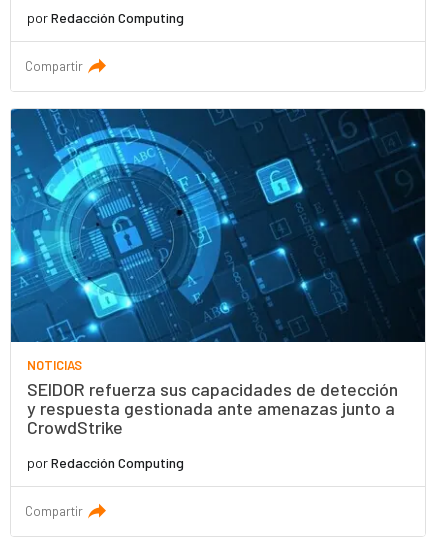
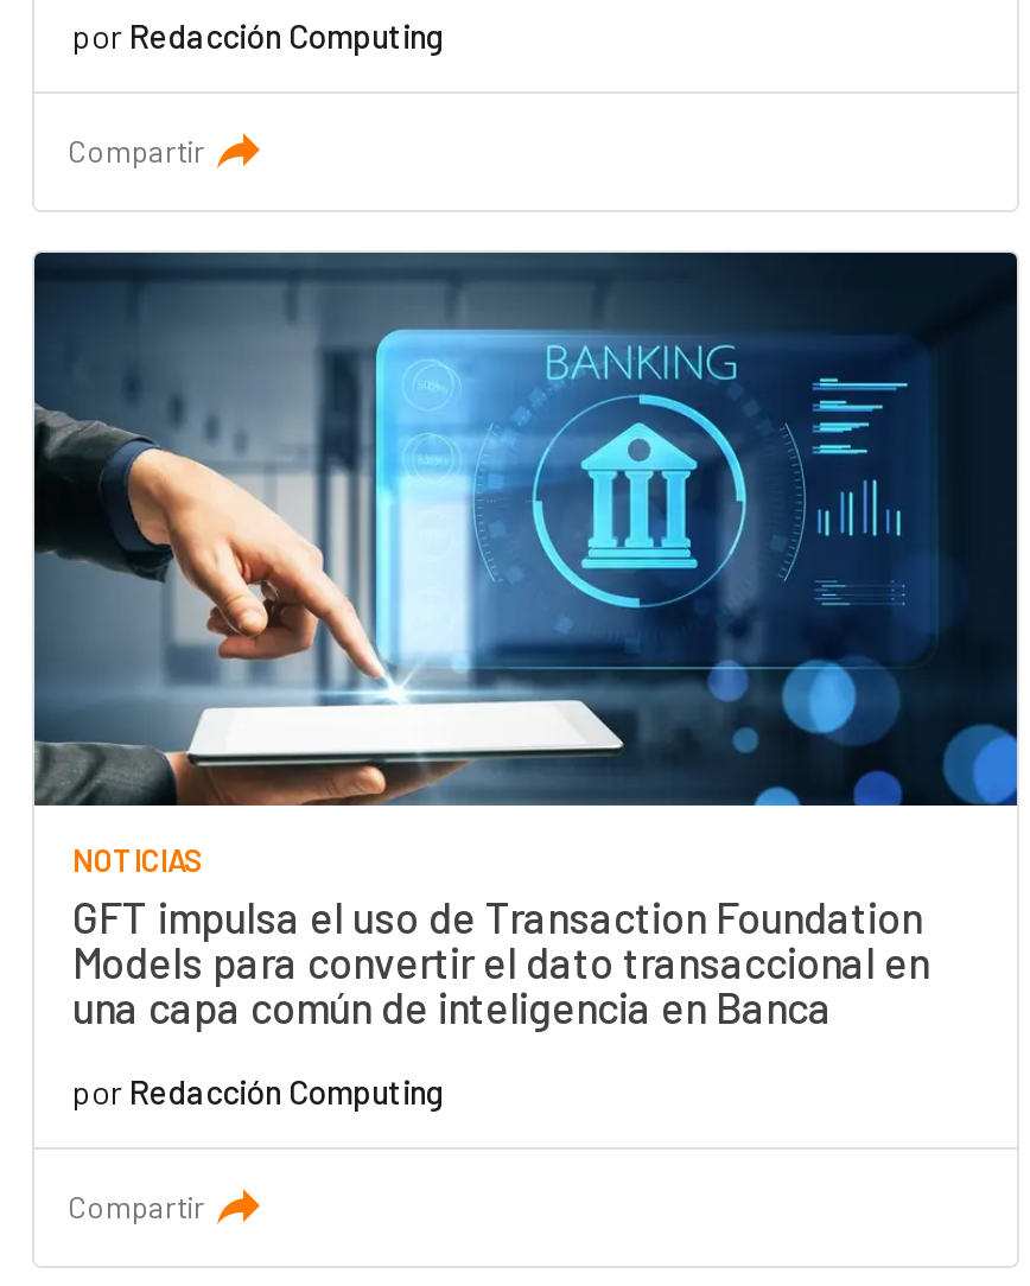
[10,108,426,438] [image] | SEIDOR refuerza sus capacidades de detección | y respuesta gestionada ante amenazas junto a | CrowdStrike -> [32,250,1019,1034] [image] | GFT impulsa el uso de Transaction Foundation | Models para convertir el dato transaccional en | una capa común de inteligencia en Banca

